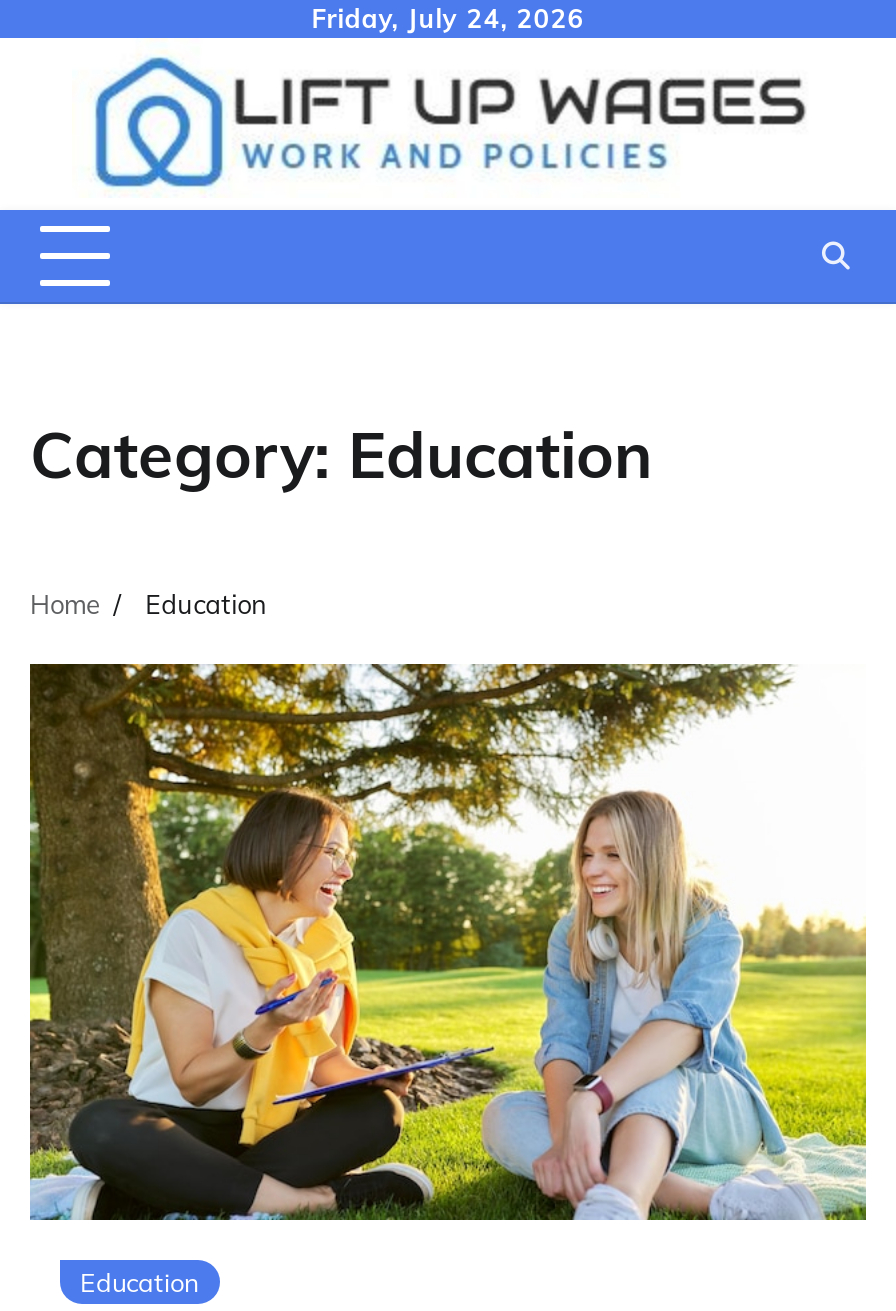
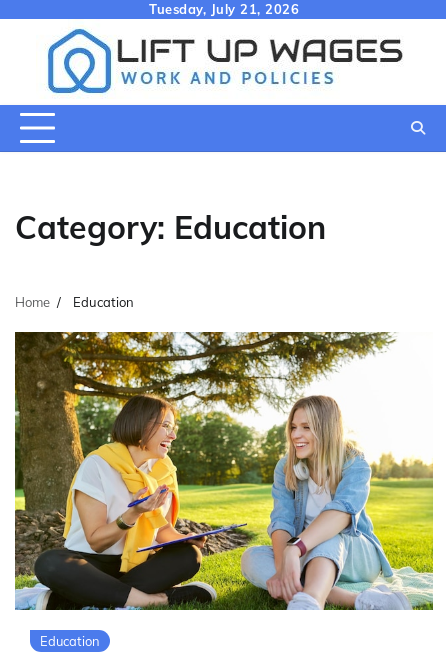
[312,2,584,34] Friday, July 24, 2026 -> [149,1,299,17] Tuesday, July 21, 2026

